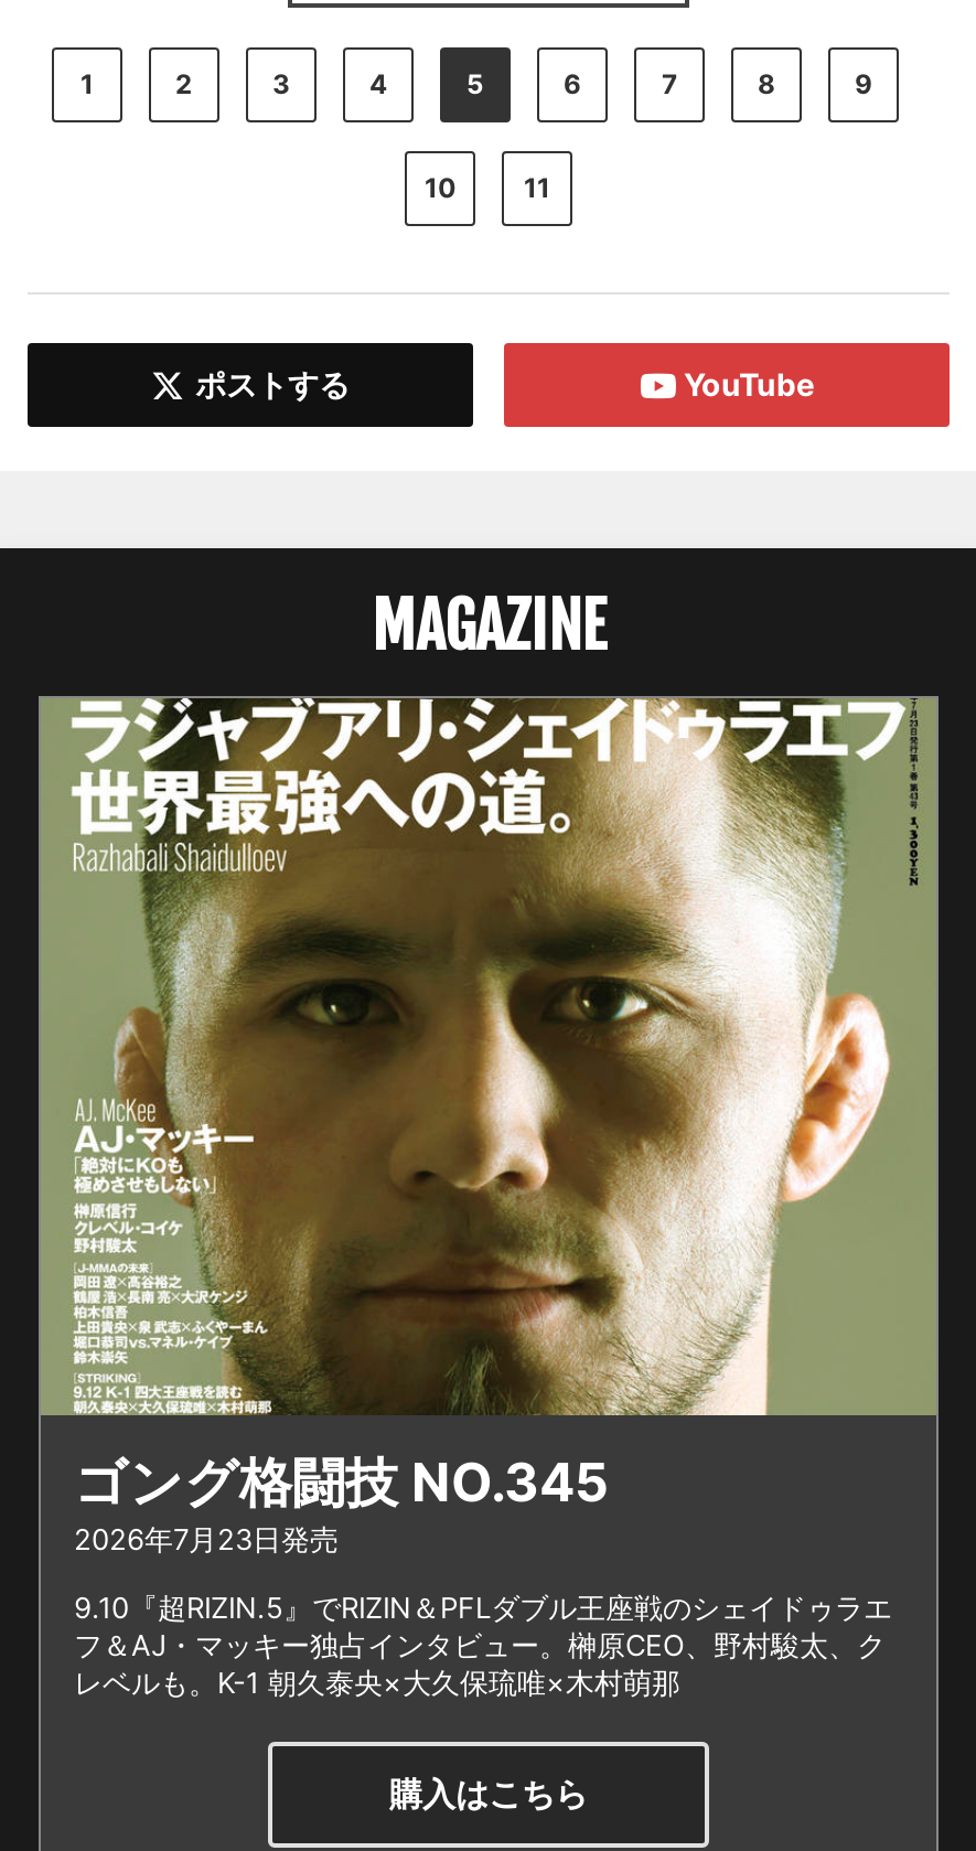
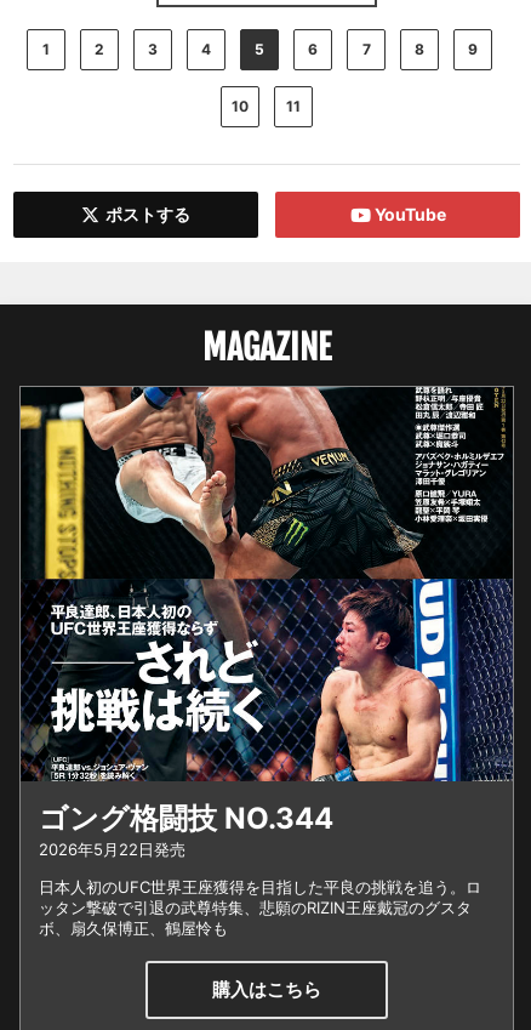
[39,696,939,1556] [image] | ゴング格闘技 NO.345 | 2026年7月23日発売 -> [21,386,514,859] [image] | ゴング格闘技 NO.344 | 2026年5月22日発売
[74,1589,892,1700] 9.10『超RIZIN.5』でRIZIN＆PFLダブル王座戦のシェイドゥラエ | フ＆AJ・マッキー独占インタビュー。榊原CEO、野村駿太、ク | レベルも。K-1 朝久泰央×大久保琉唯×木村萌那 -> [39,877,481,938] 日本人初のUFC世界王座獲得を目指した平良の挑戦を追う。ロ | ッタン撃破で引退の武尊特集、悲願のRIZIN王座戴冠のグスタ | ボ、扇久保博正、鶴屋怜も

